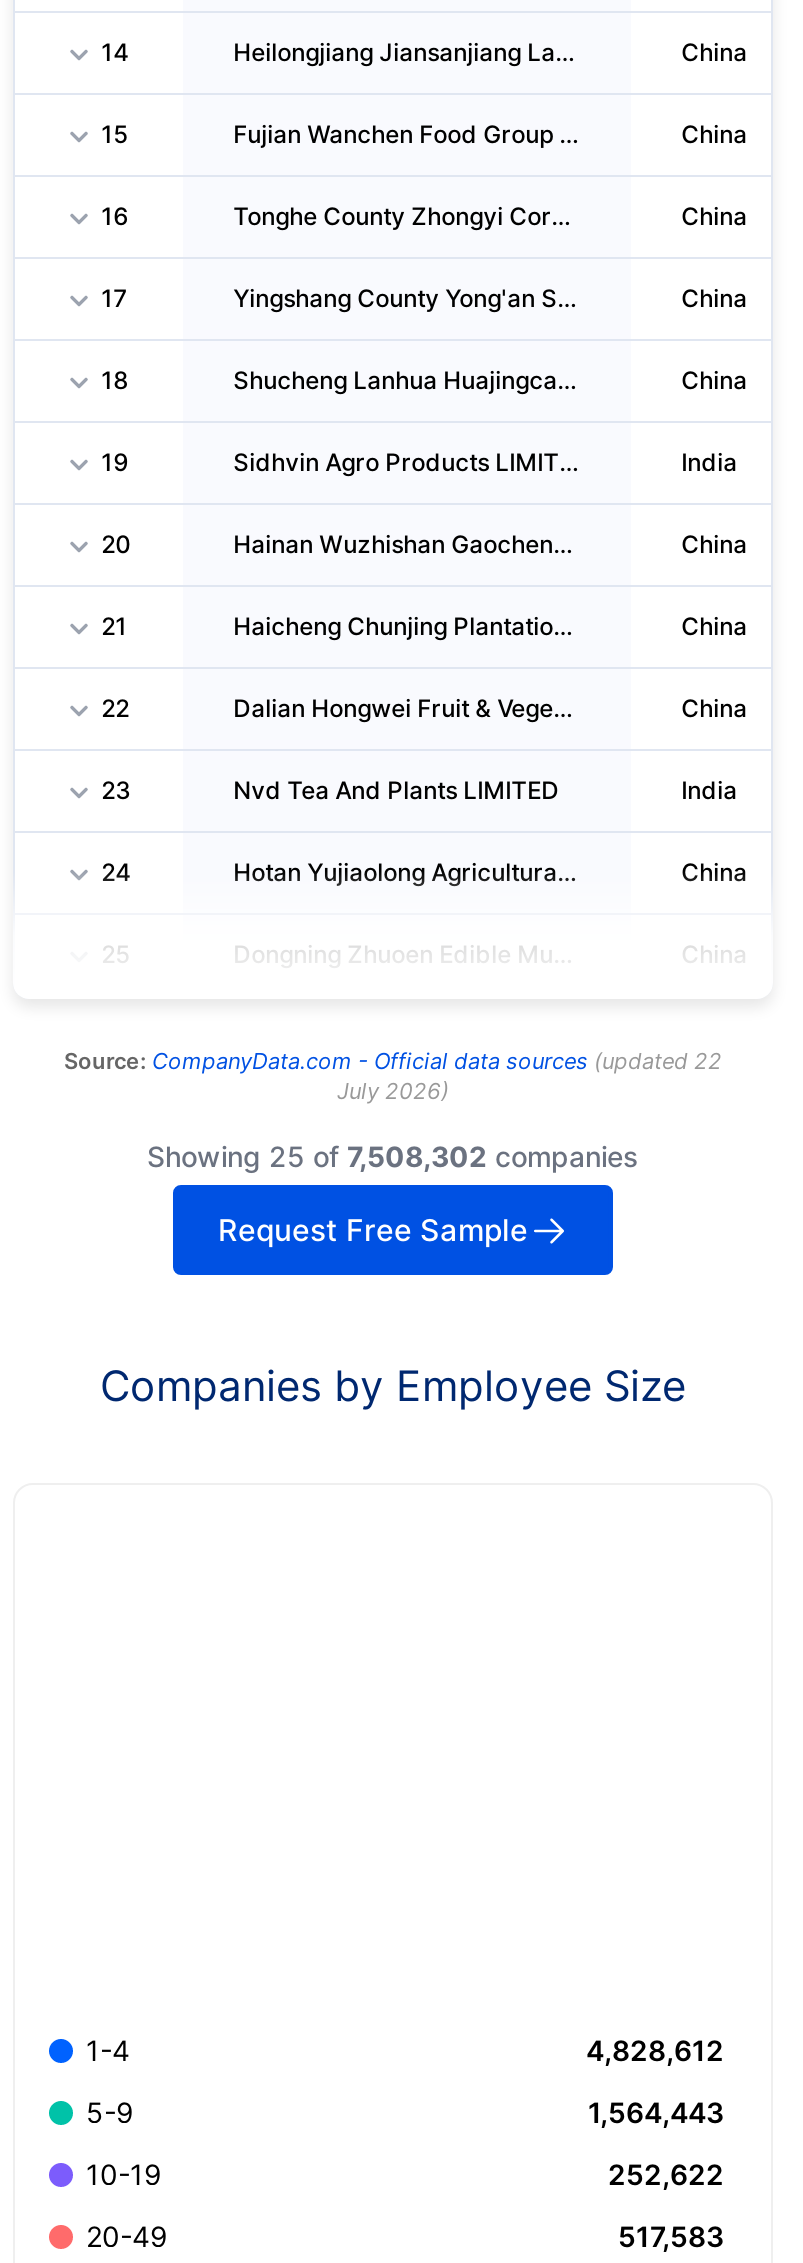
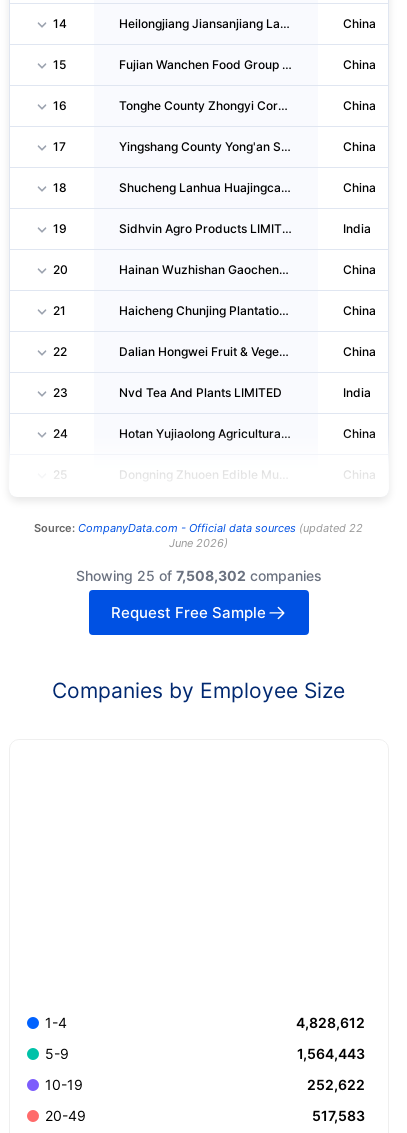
[337,1077,449,1105] July 2026) -> [169,536,228,550] June 2026)

